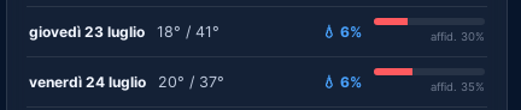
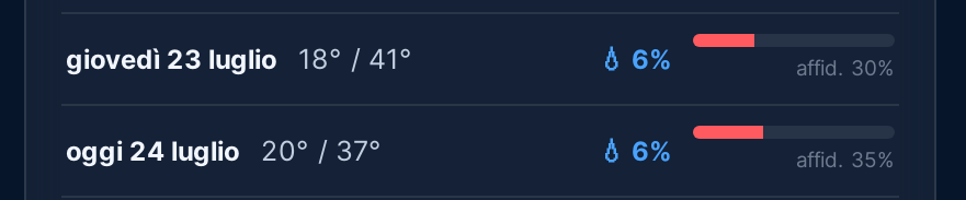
[29,72,146,90] venerdì 24 luglio -> [66,133,239,166] oggi 24 luglio

